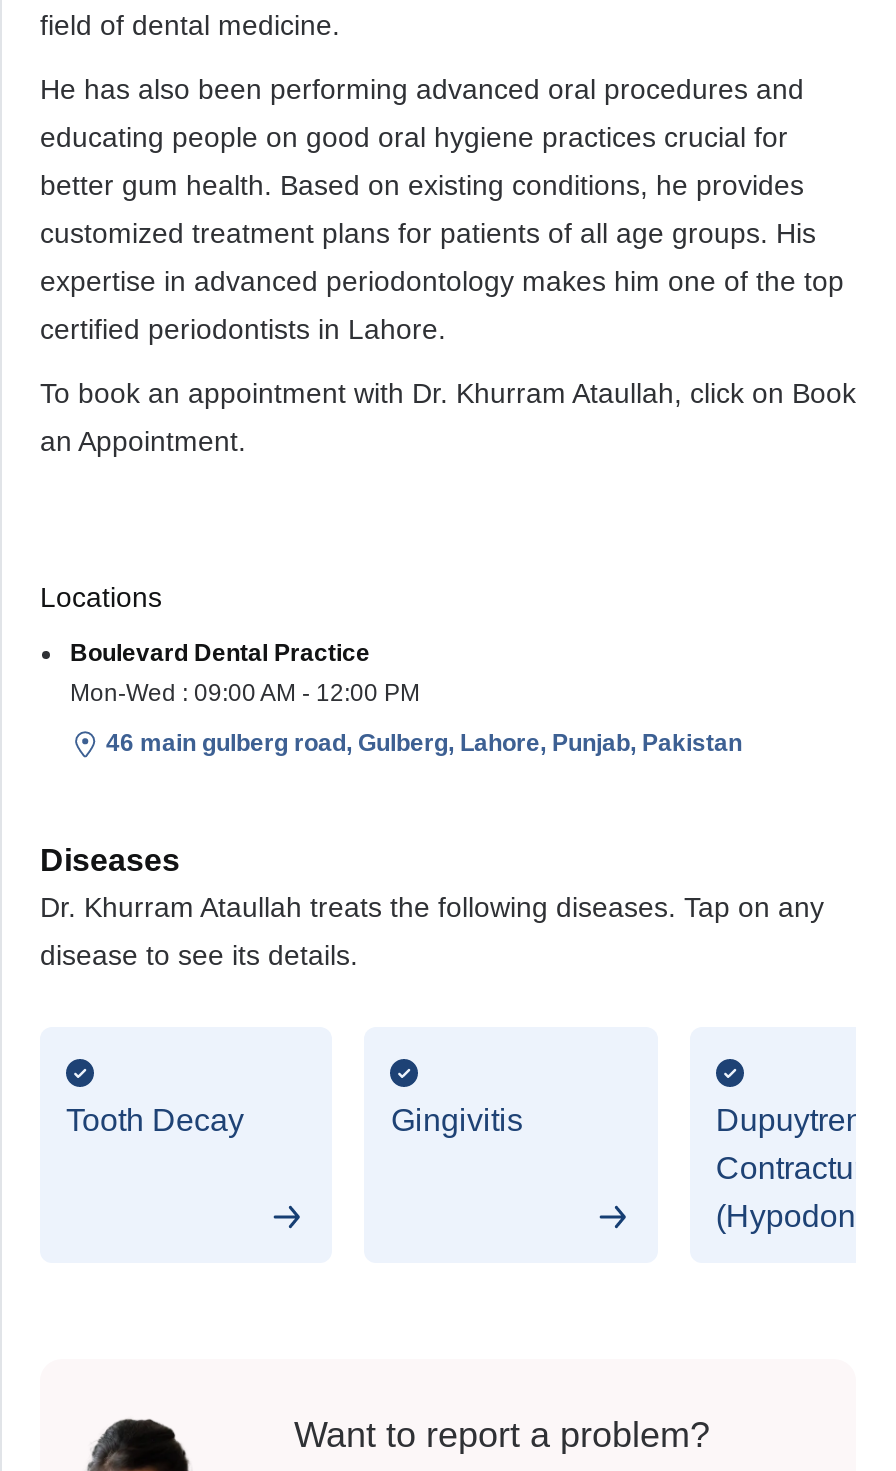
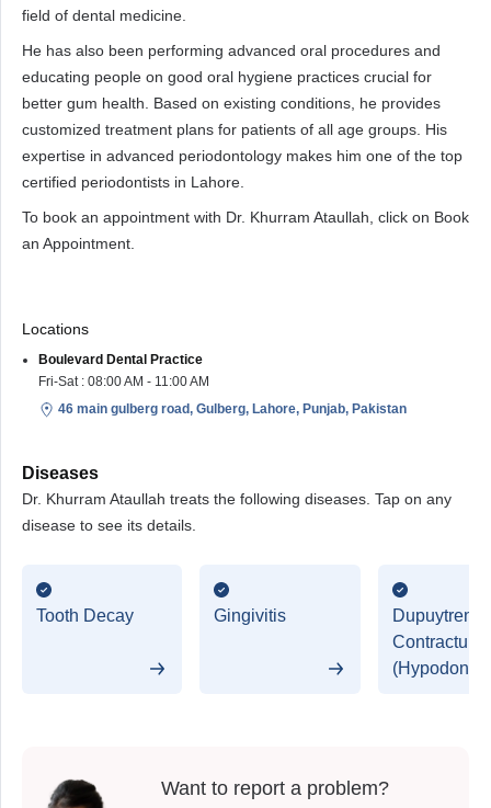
[70,679,420,707] Mon-Wed : 09:00 AM - 12:00 PM -> [38,374,209,389] Fri-Sat : 08:00 AM - 11:00 AM

